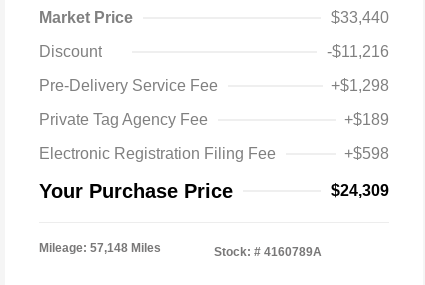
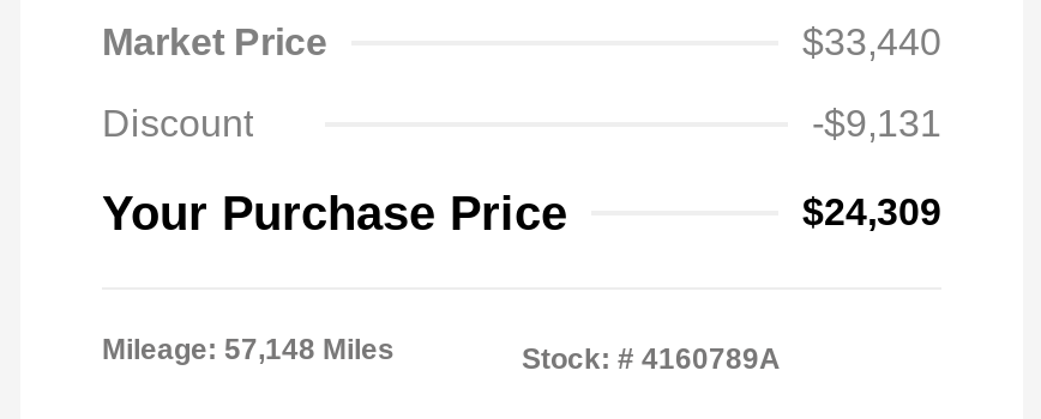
[39,43,389,162] -$11,216 | Pre-Delivery Service Fee | +$1,298 | Private Tag Agency Fee | +$189 | Electronic Registration Filing Fee | +$598 -> [812,102,941,143] -$9,131

